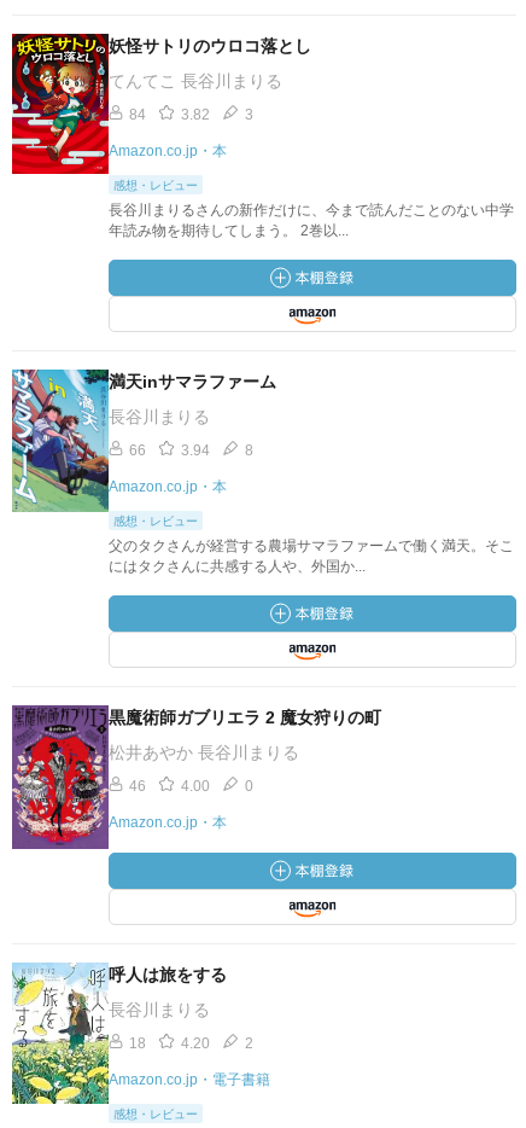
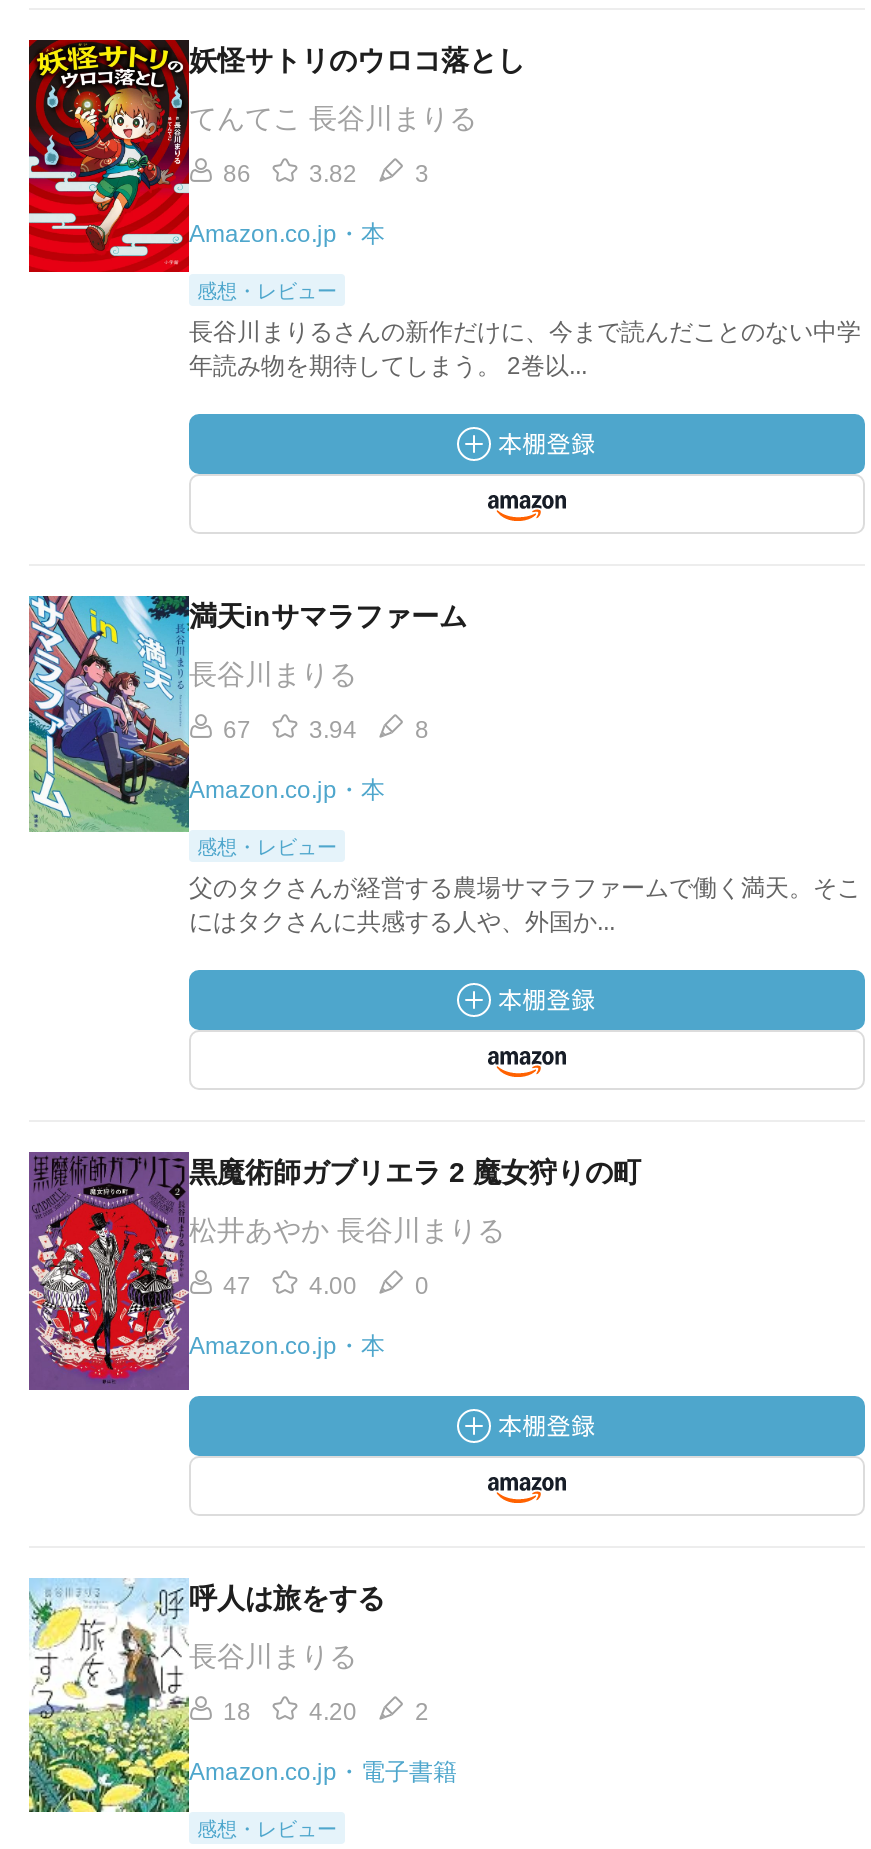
[129,106,146,123] 84 -> [223,160,251,188] 86
[129,442,146,459] 66 -> [223,716,251,744] 67
[129,778,146,795] 46 -> [223,1272,251,1300] 47

